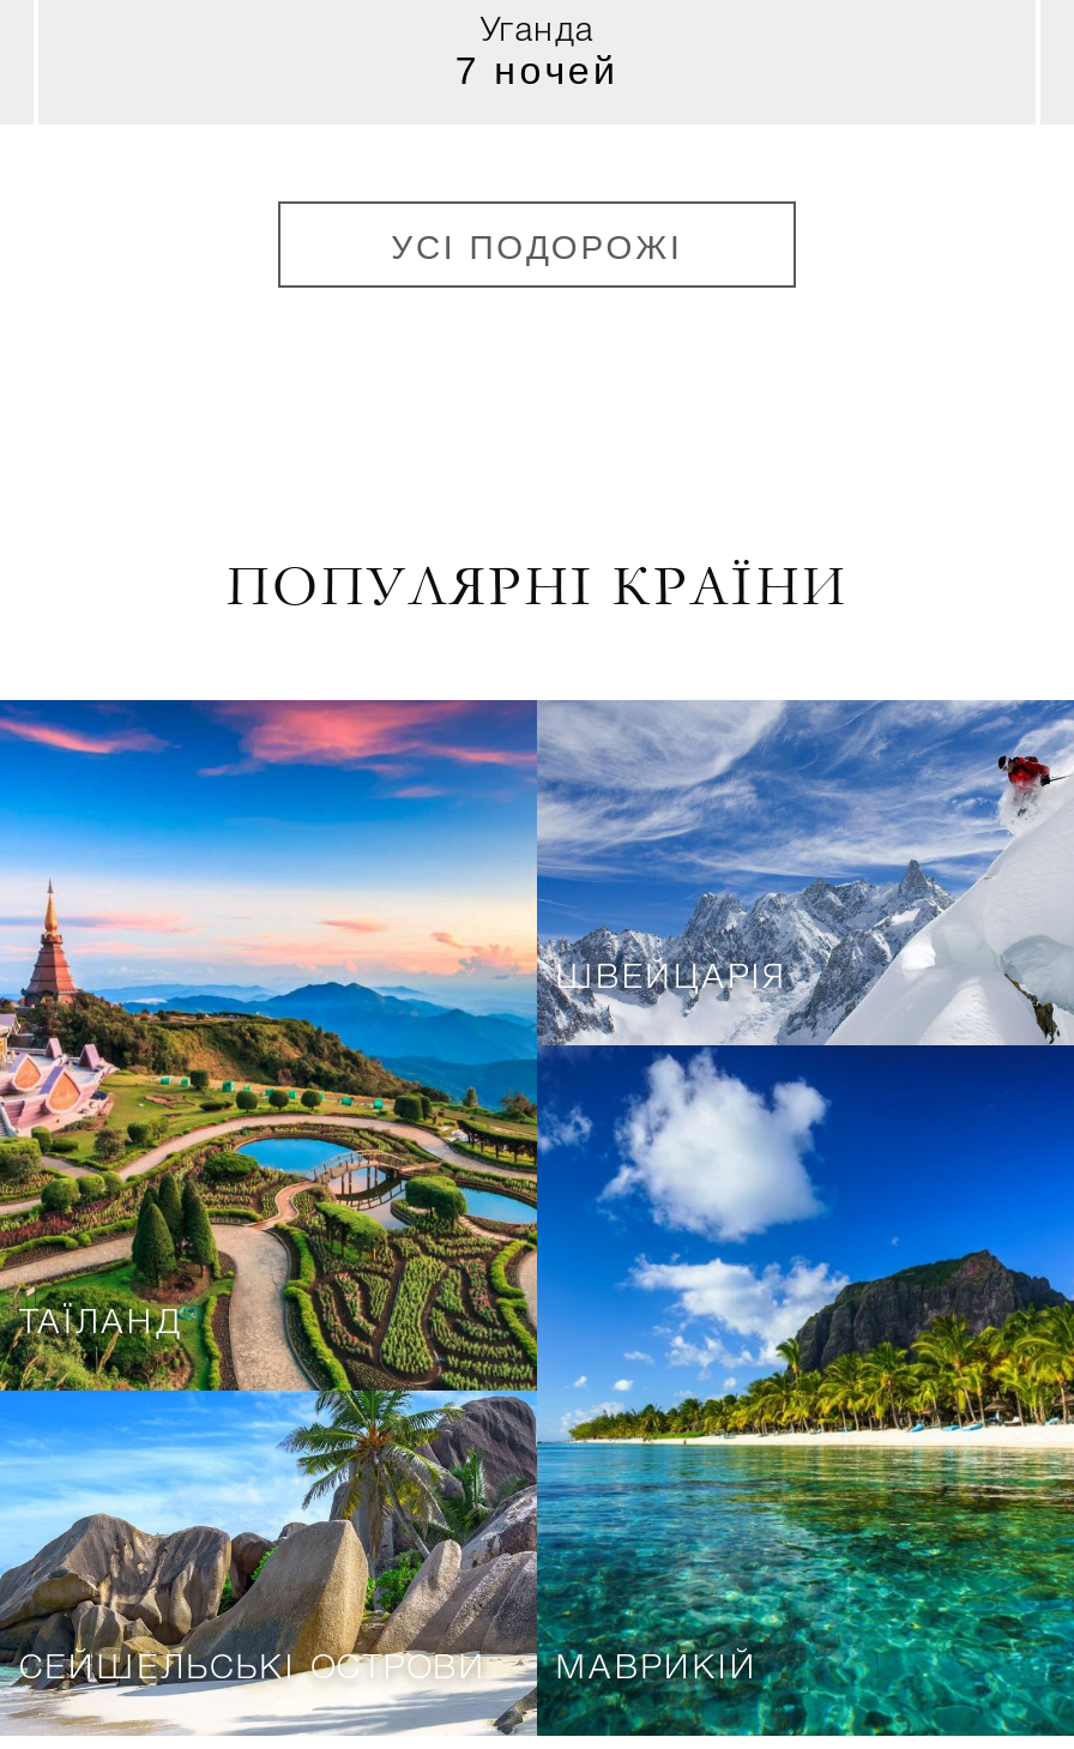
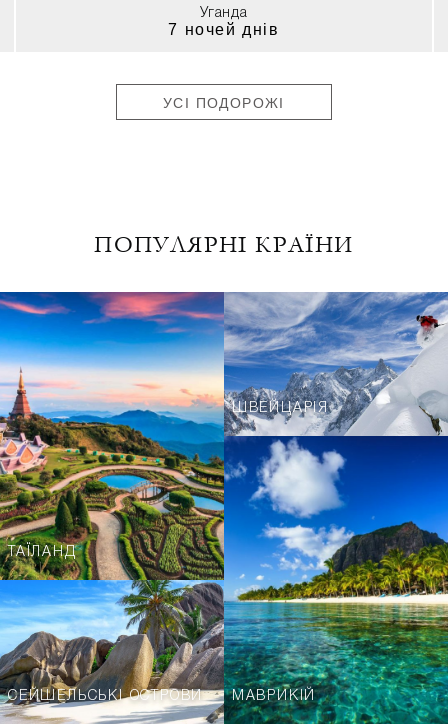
[455,50,619,91] 7 ночей -> [168,21,280,38] 7 ночей днів

